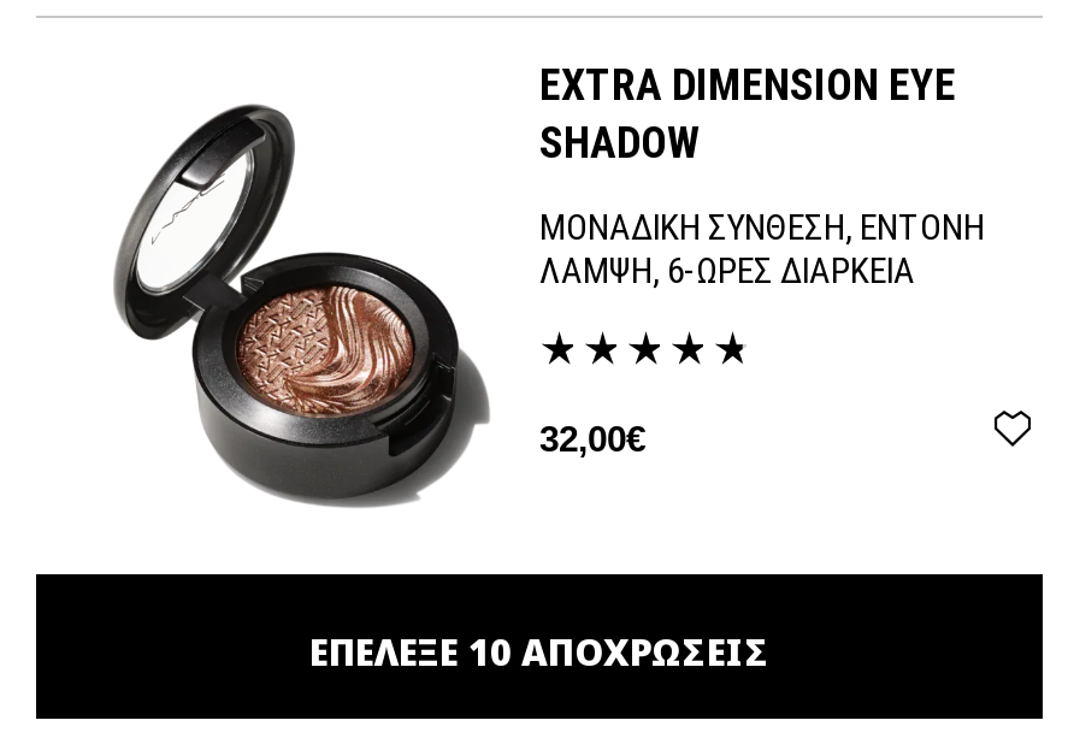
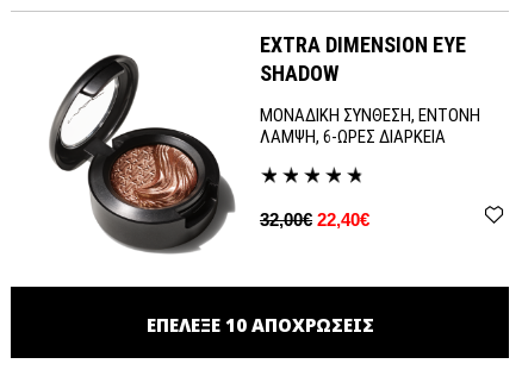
[539,417,645,457] 32,00€ -> [260,209,369,229] 32,00€ 22,40€

